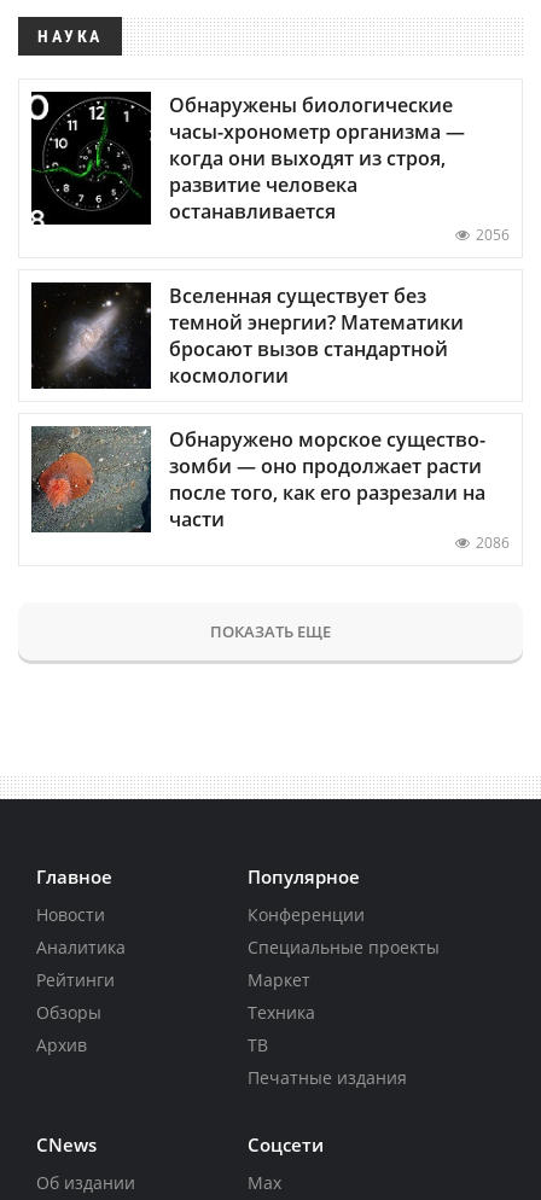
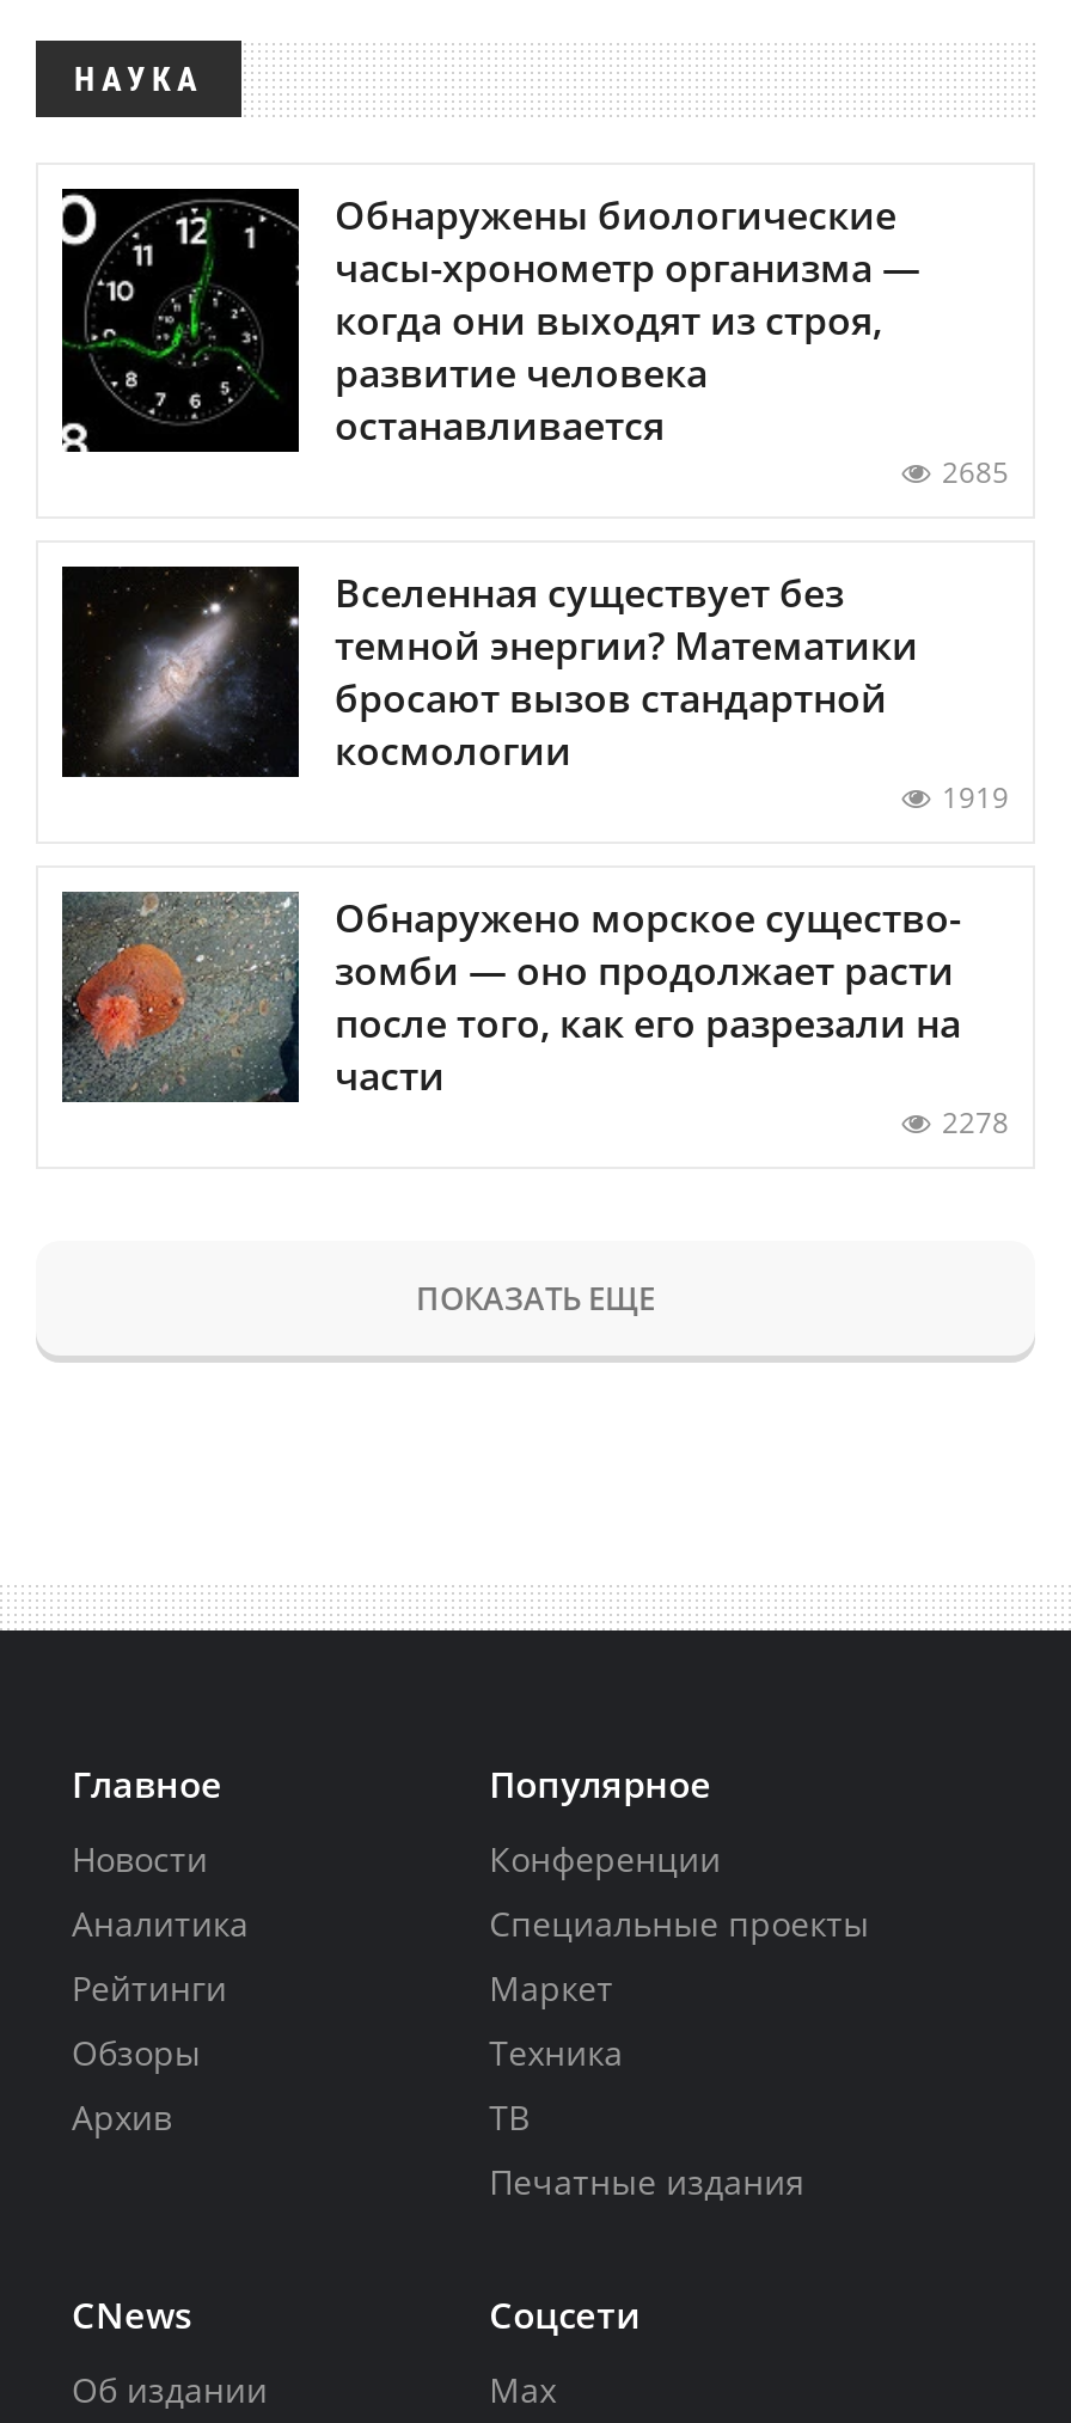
[476,224,510,245] 2056 -> [942,451,1009,492] 2685
none -> [942,777,1009,817] 1919
[476,532,510,553] 2086 -> [942,1102,1009,1143] 2278

